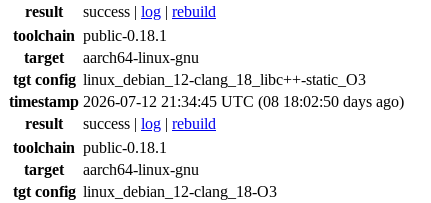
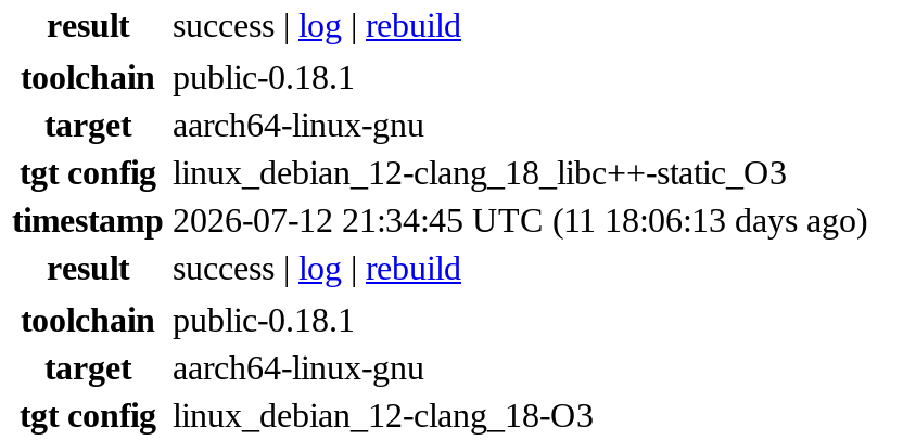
[9,93,404,110] timestamp 2026-07-12 21:34:45 UTC (08 18:02:50 days ago) -> [12,202,867,238] timestamp 2026-07-12 21:34:45 UTC (11 18:06:13 days ago)

